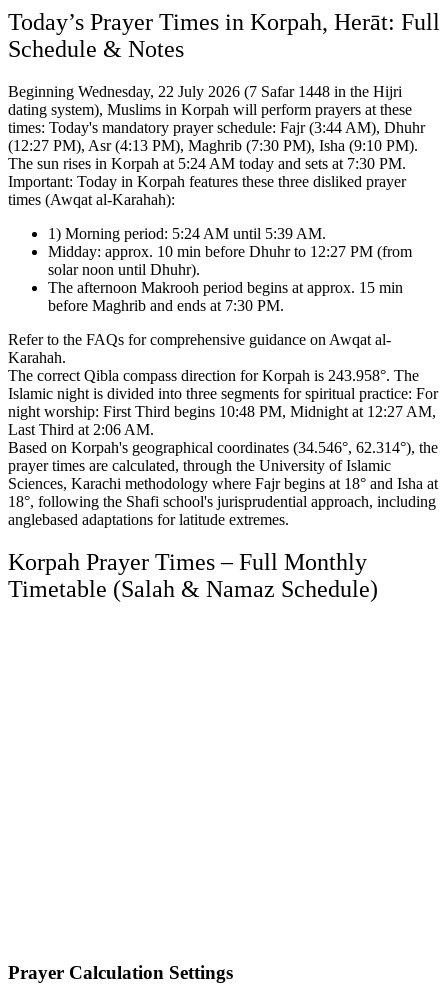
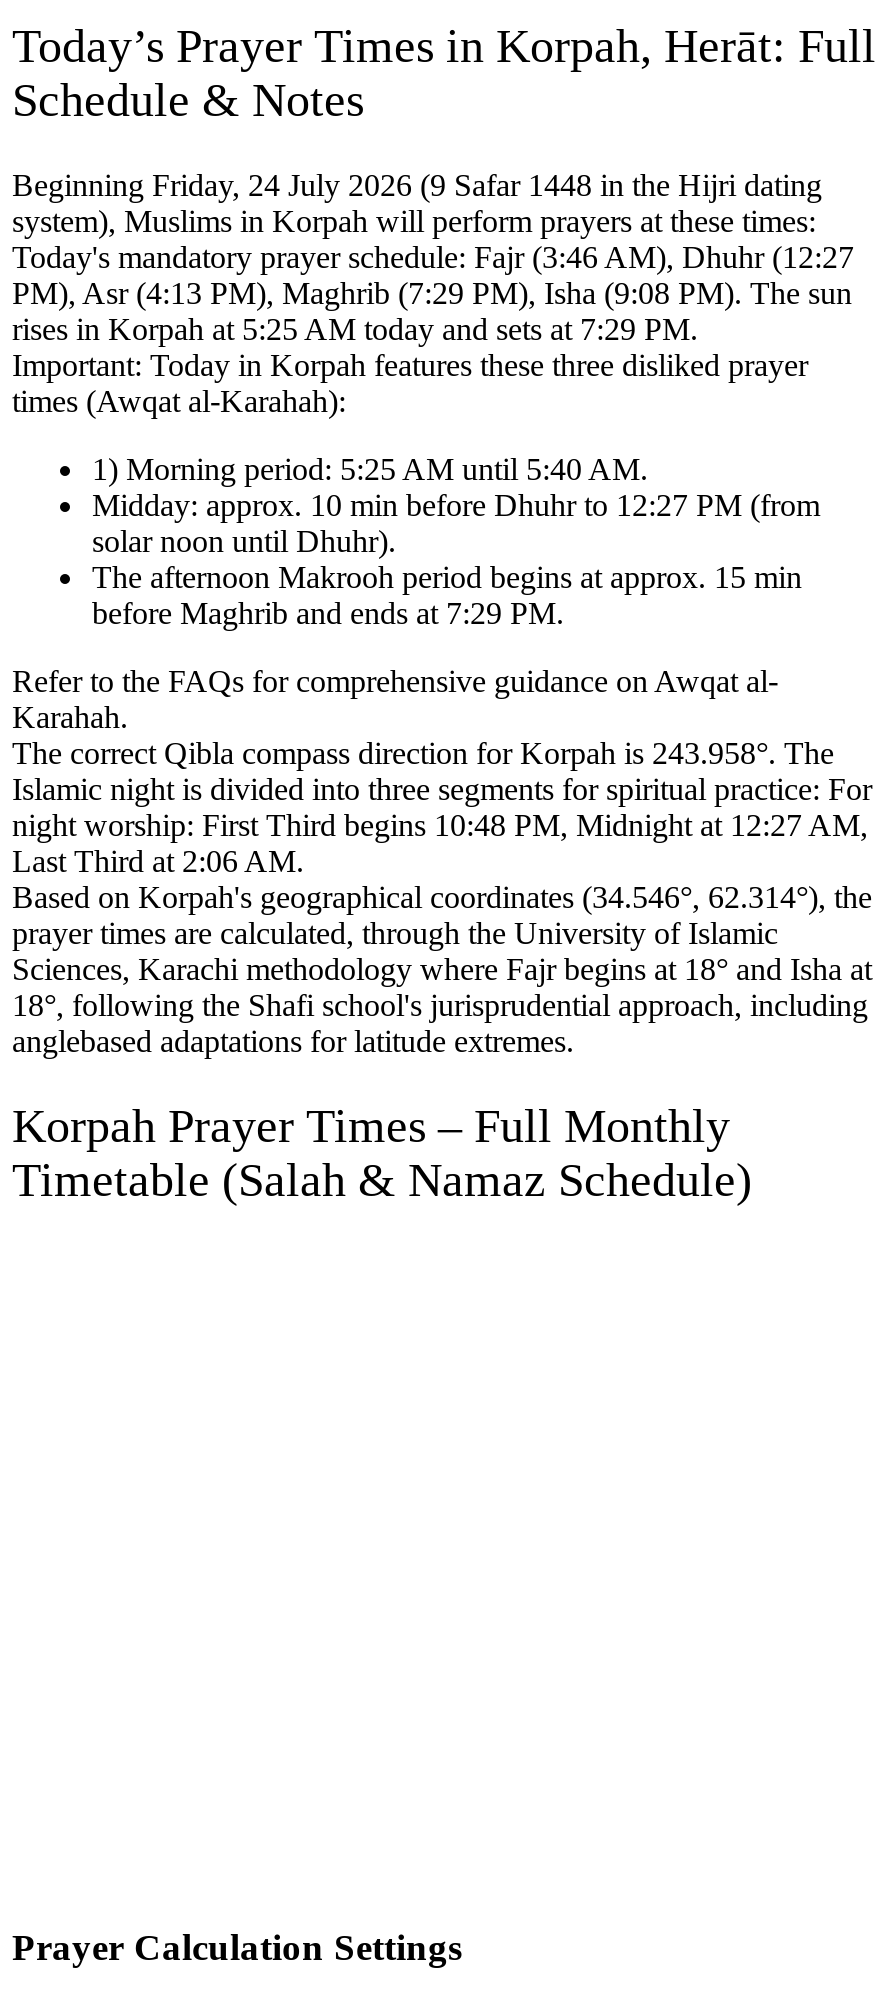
[8,83,425,172] Beginning Wednesday, 22 July 2026 (7 Safar 1448 in the Hijri | dating system), Muslims in Korpah will perform prayers at these | times: Today's mandatory prayer schedule: Fajr (3:44 AM), Dhuhr | (12:27 PM), Asr (4:13 PM), Maghrib (7:30 PM), Isha (9:10 PM). | The sun rises in Korpah at 5:24 AM today and sets at 7:30 PM. -> [12,168,854,346] Beginning Friday, 24 July 2026 (9 Safar 1448 in the Hijri dating | system), Muslims in Korpah will perform prayers at these times: | Today's mandatory prayer schedule: Fajr (3:46 AM), Dhuhr (12:27 | PM), Asr (4:13 PM), Maghrib (7:29 PM), Isha (9:08 PM). The sun | rises in Korpah at 5:25 AM today and sets at 7:29 PM.
[48,225,326,242] 1) Morning period: 5:24 AM until 5:39 AM. -> [92,452,648,486] 1) Morning period: 5:25 AM until 5:40 AM.
[48,297,284,314] before Maghrib and ends at 7:30 PM. -> [92,596,564,630] before Maghrib and ends at 7:29 PM.

